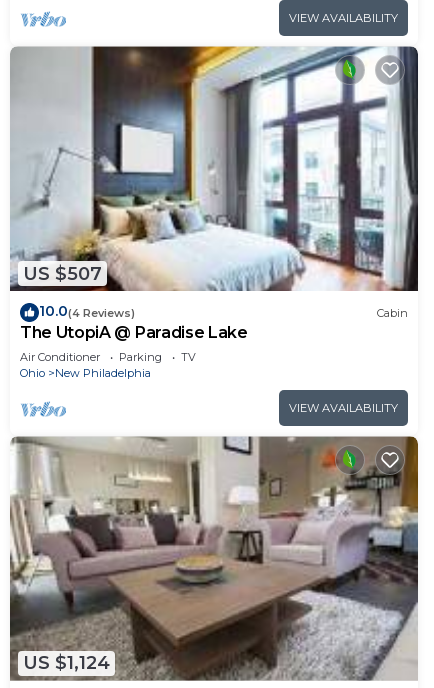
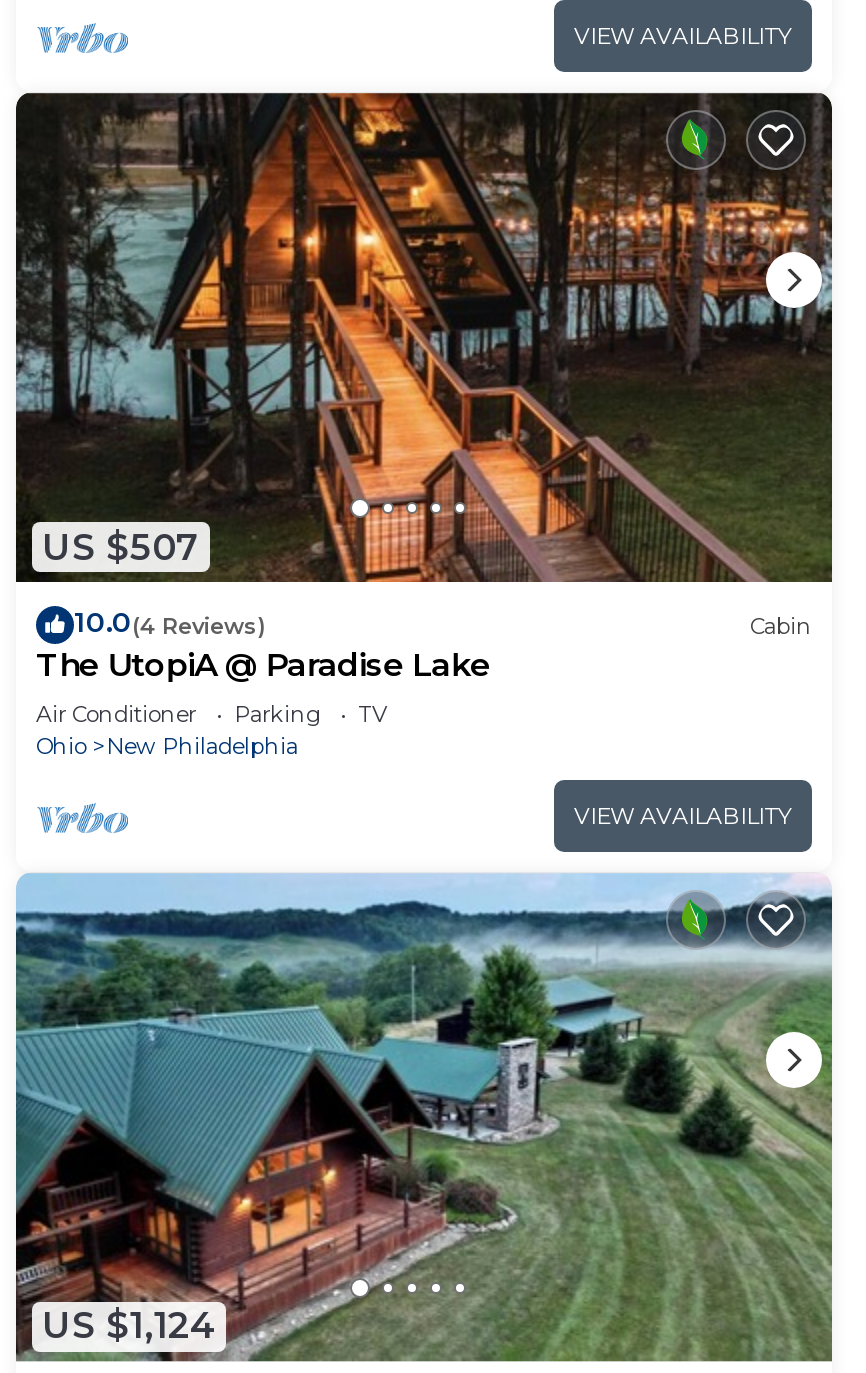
[9,45,418,292] [image] -> [14,90,832,584] [image]
[9,435,419,681] [image] -> [14,872,834,1362] [image]

